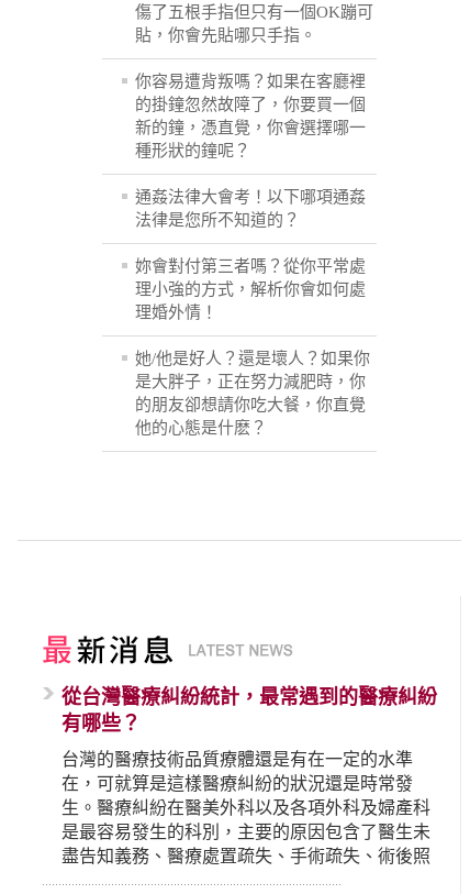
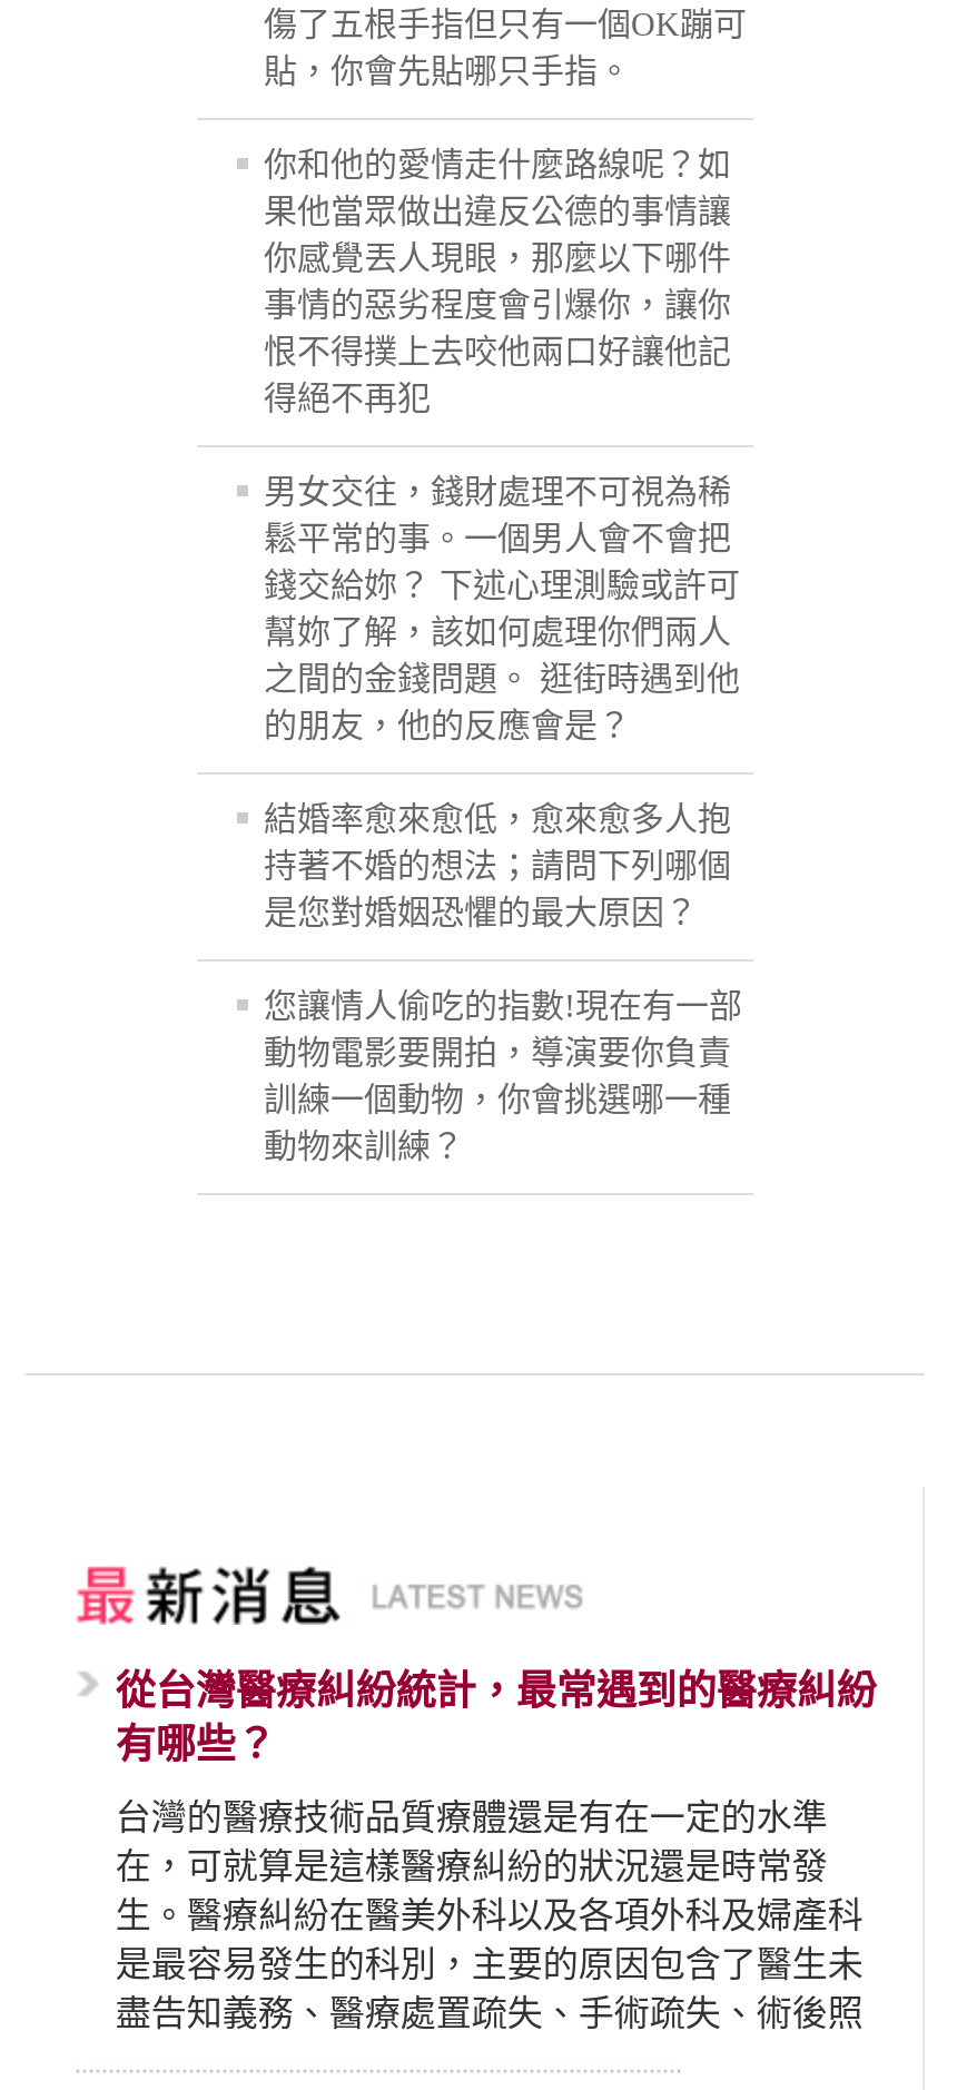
[135,73,366,160] 你容易遭背叛嗎？如果在客廳裡 | 的掛鐘忽然故障了，你要買一個 | 新的鐘，憑直覺，你會選擇哪一 | 種形狀的鐘呢？ -> [264,148,731,417] 你和他的愛情走什麼路線呢？如 | 果他當眾做出違反公德的事情讓 | 你感覺丟人現眼，那麼以下哪件 | 事情的惡劣程度會引爆你，讓你 | 恨不得撲上去咬他兩口好讓他記 | 得絕不再犯
[135,188,366,229] 通姦法律大會考！以下哪項通姦 | 法律是您所不知道的？ -> [264,475,740,744] 男女交往，錢財處理不可視為稀 | 鬆平常的事。一個男人會不會把 | 錢交給妳？ 下述心理測驗或許可 | 幫妳了解，該如何處理你們兩人 | 之間的金錢問題。 逛街時遇到他 | 的朋友，他的反應會是？
[135,258,366,321] 妳會對付第三者嗎？從你平常處 | 理小強的方式，解析你會如何處 | 理婚外情！ -> [264,802,731,931] 結婚率愈來愈低，愈來愈多人抱 | 持著不婚的想法；請問下列哪個 | 是您對婚姻恐懼的最大原因？
[135,350,370,437] 她/他是好人？還是壞人？如果你 | 是大胖子，正在努力減肥時，你 | 的朋友卻想請你吃大餐，你直覺 | 他的心態是什麽？ -> [264,989,742,1165] 您讓情人偷吃的指數!現在有一部 | 動物電影要開拍，導演要你負責 | 訓練一個動物，你會挑選哪一種 | 動物來訓練？

